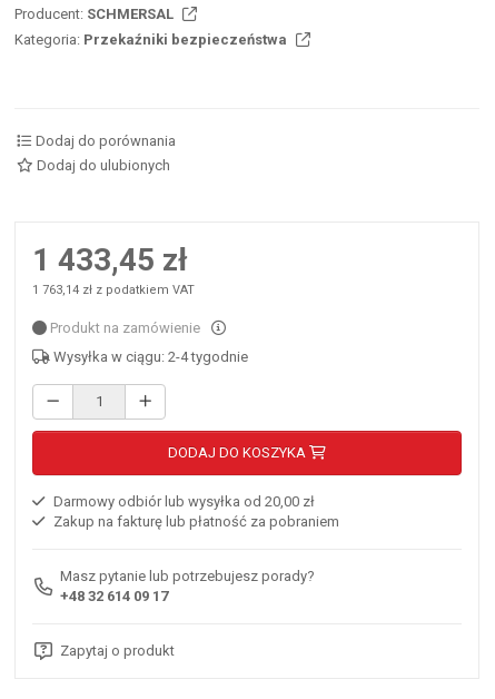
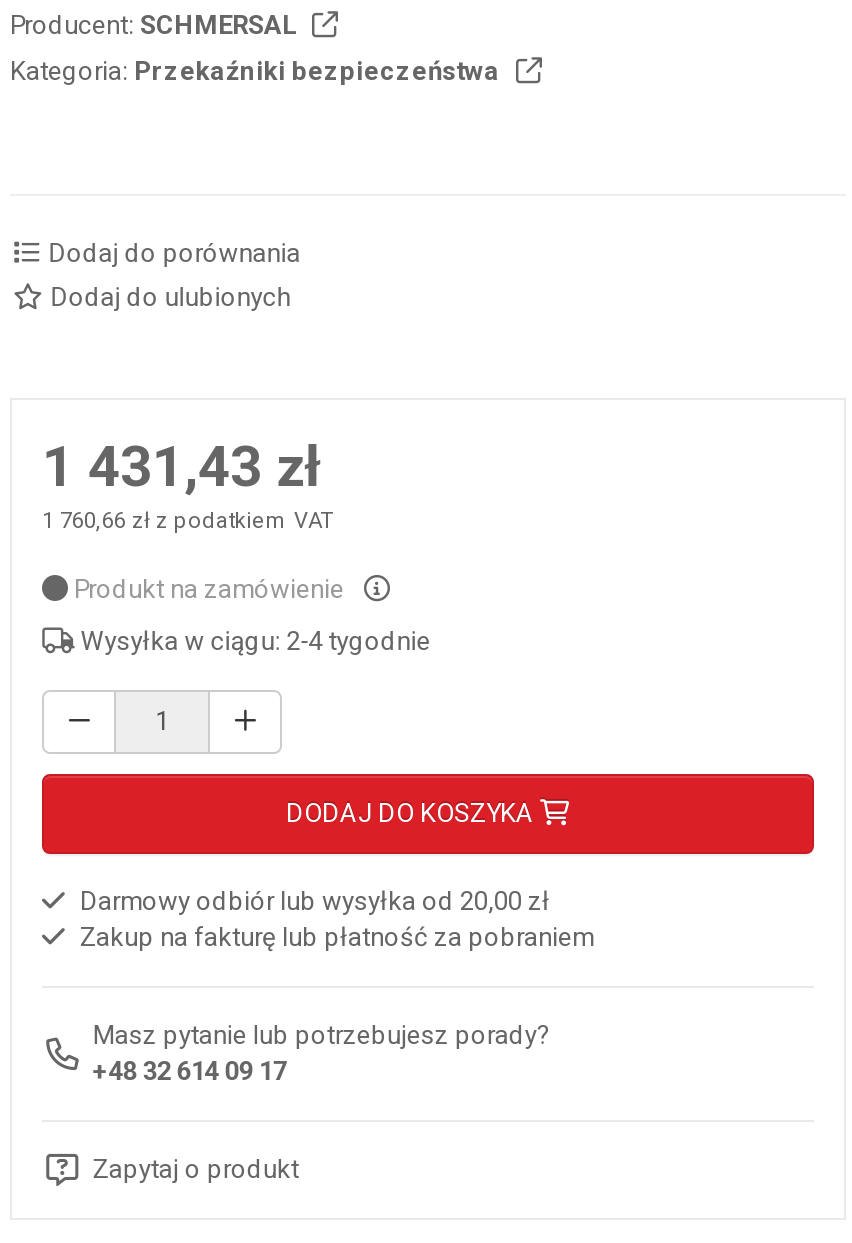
[32,241,188,278] 1 433,45 zł -> [42,433,322,499] 1 431,43 zł
[32,282,195,297] 1 763,14 zł z podatkiem VAT -> [42,507,334,533] 1 760,66 zł z podatkiem VAT

